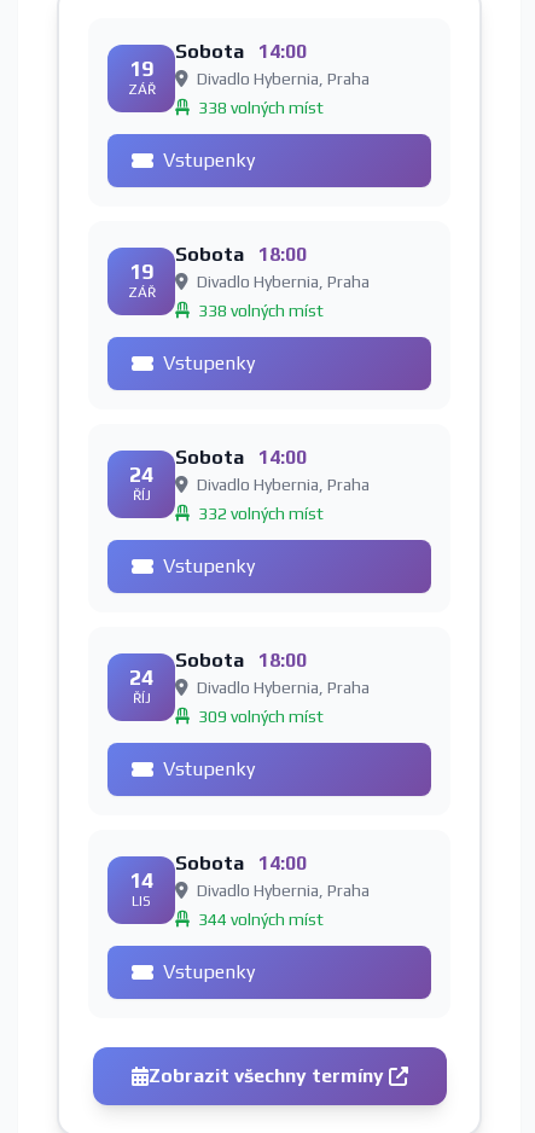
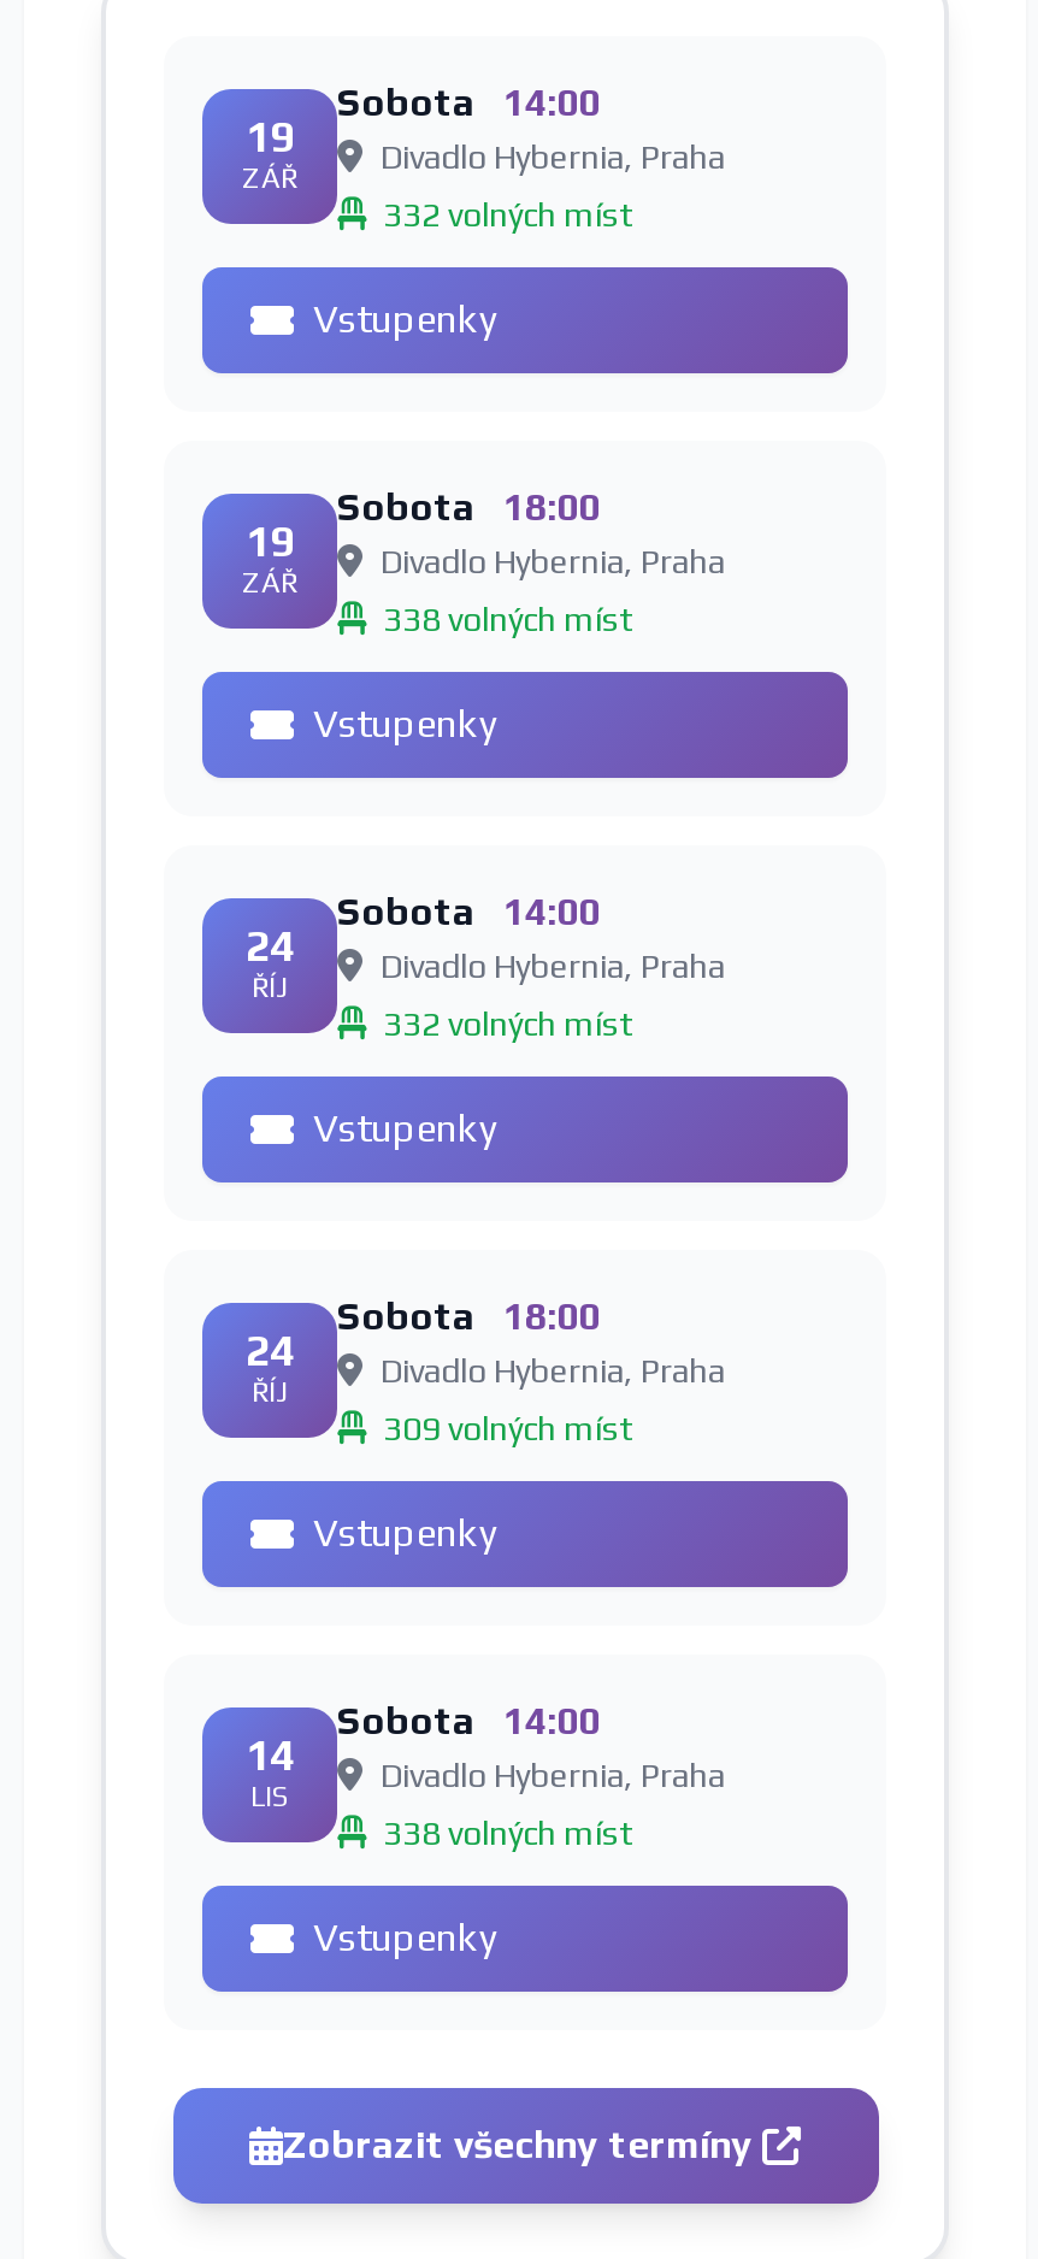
[194,98,324,117] 338 volných míst -> [376,195,633,234] 332 volných míst
[194,910,324,929] 344 volných míst -> [376,1813,633,1852] 338 volných míst

